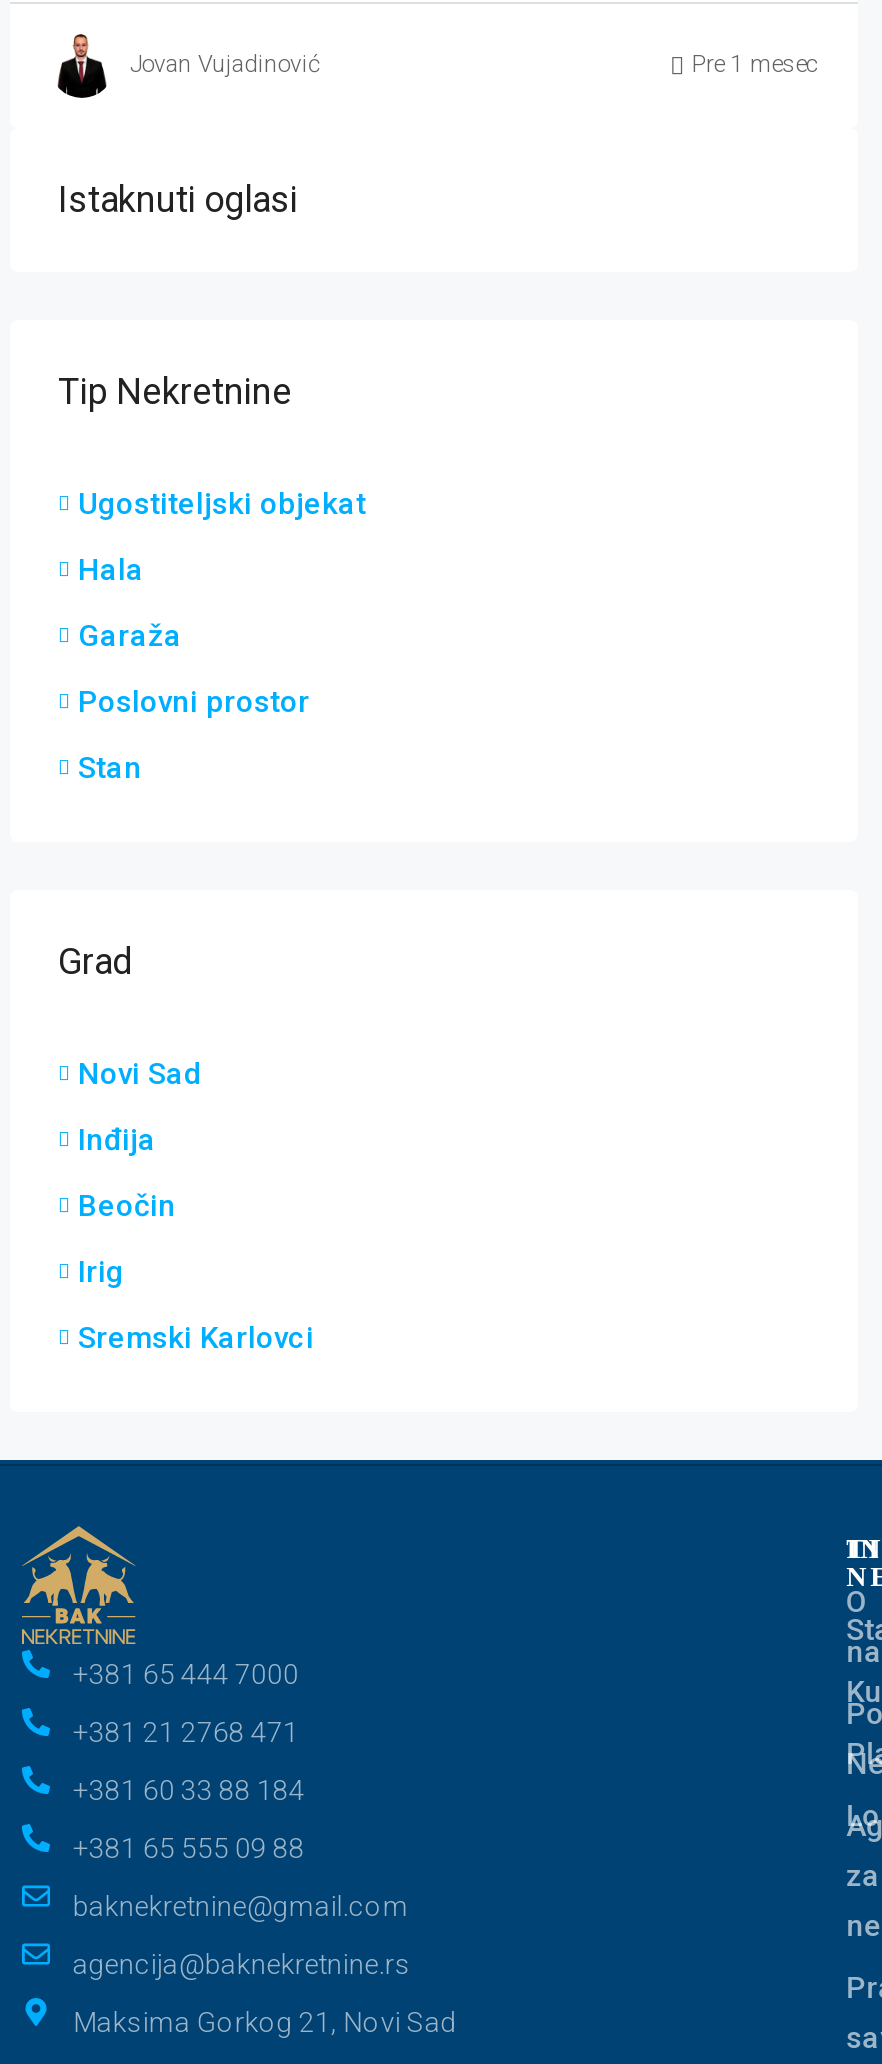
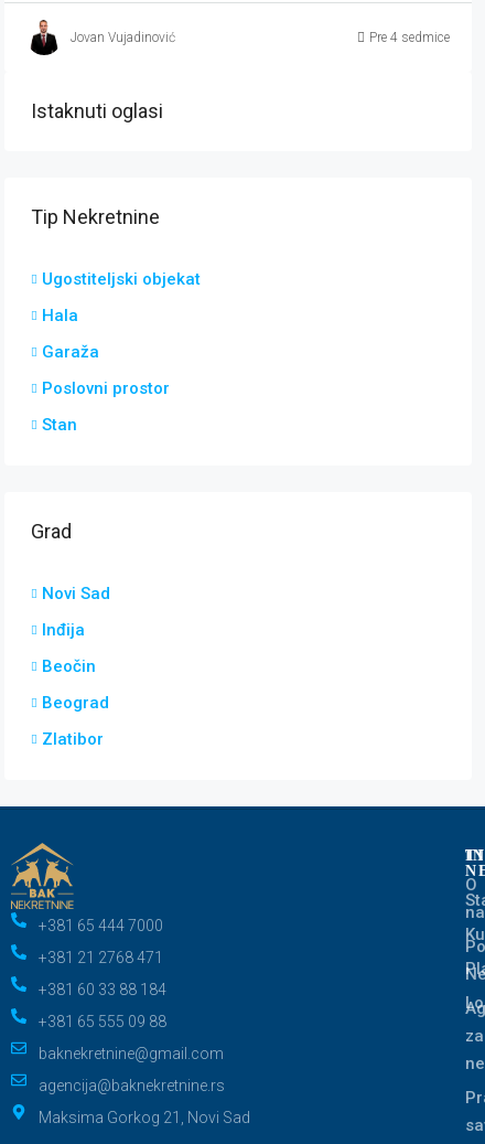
[692,50,818,78] Pre 1 mesec -> [369,29,450,45] Pre 4 sedmice
[78,1253,124,1289] Irig -> [42,693,109,713] Beograd
[78,1319,314,1355] Sremski Karlovci -> [42,729,104,749] Zlatibor

